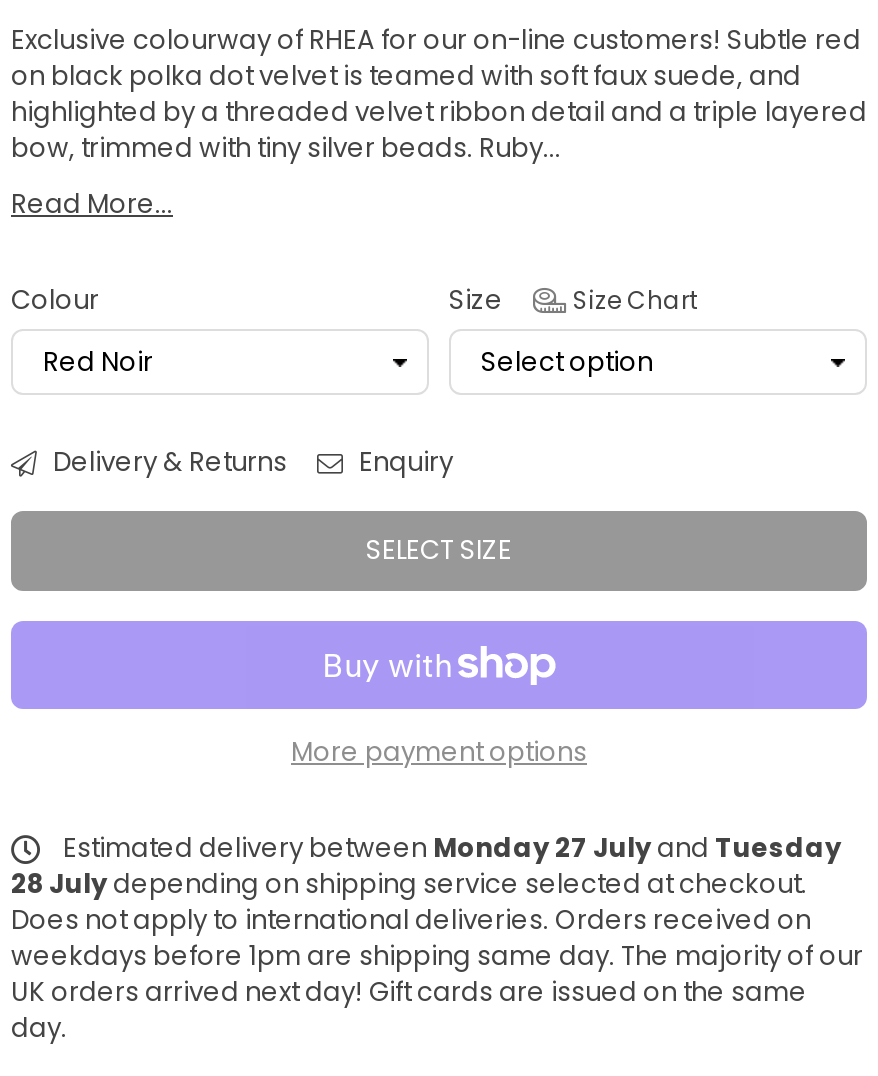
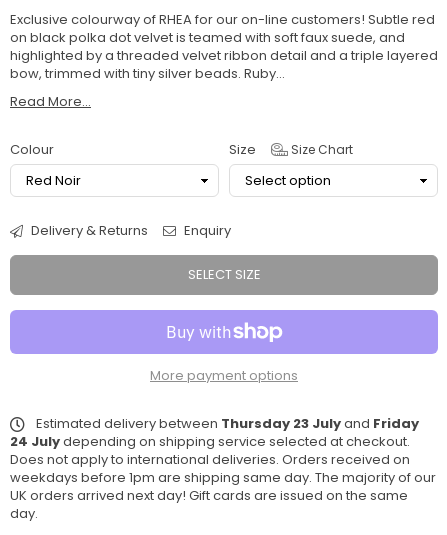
[57,829,841,867] Estimated delivery between Monday 27 July and Tuesday -> [33,414,419,433] Estimated delivery between Thursday 23 July and Friday
[11,865,807,903] 28 July depending on shipping service selected at checkout. -> [10,432,410,451] 24 July depending on shipping service selected at checkout.

